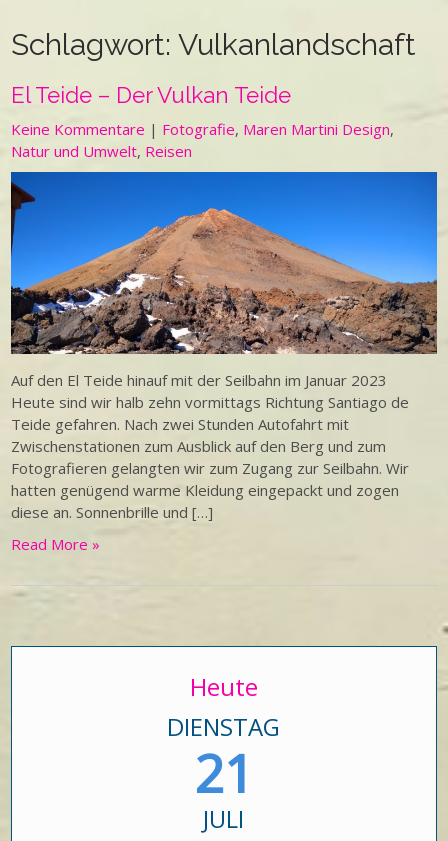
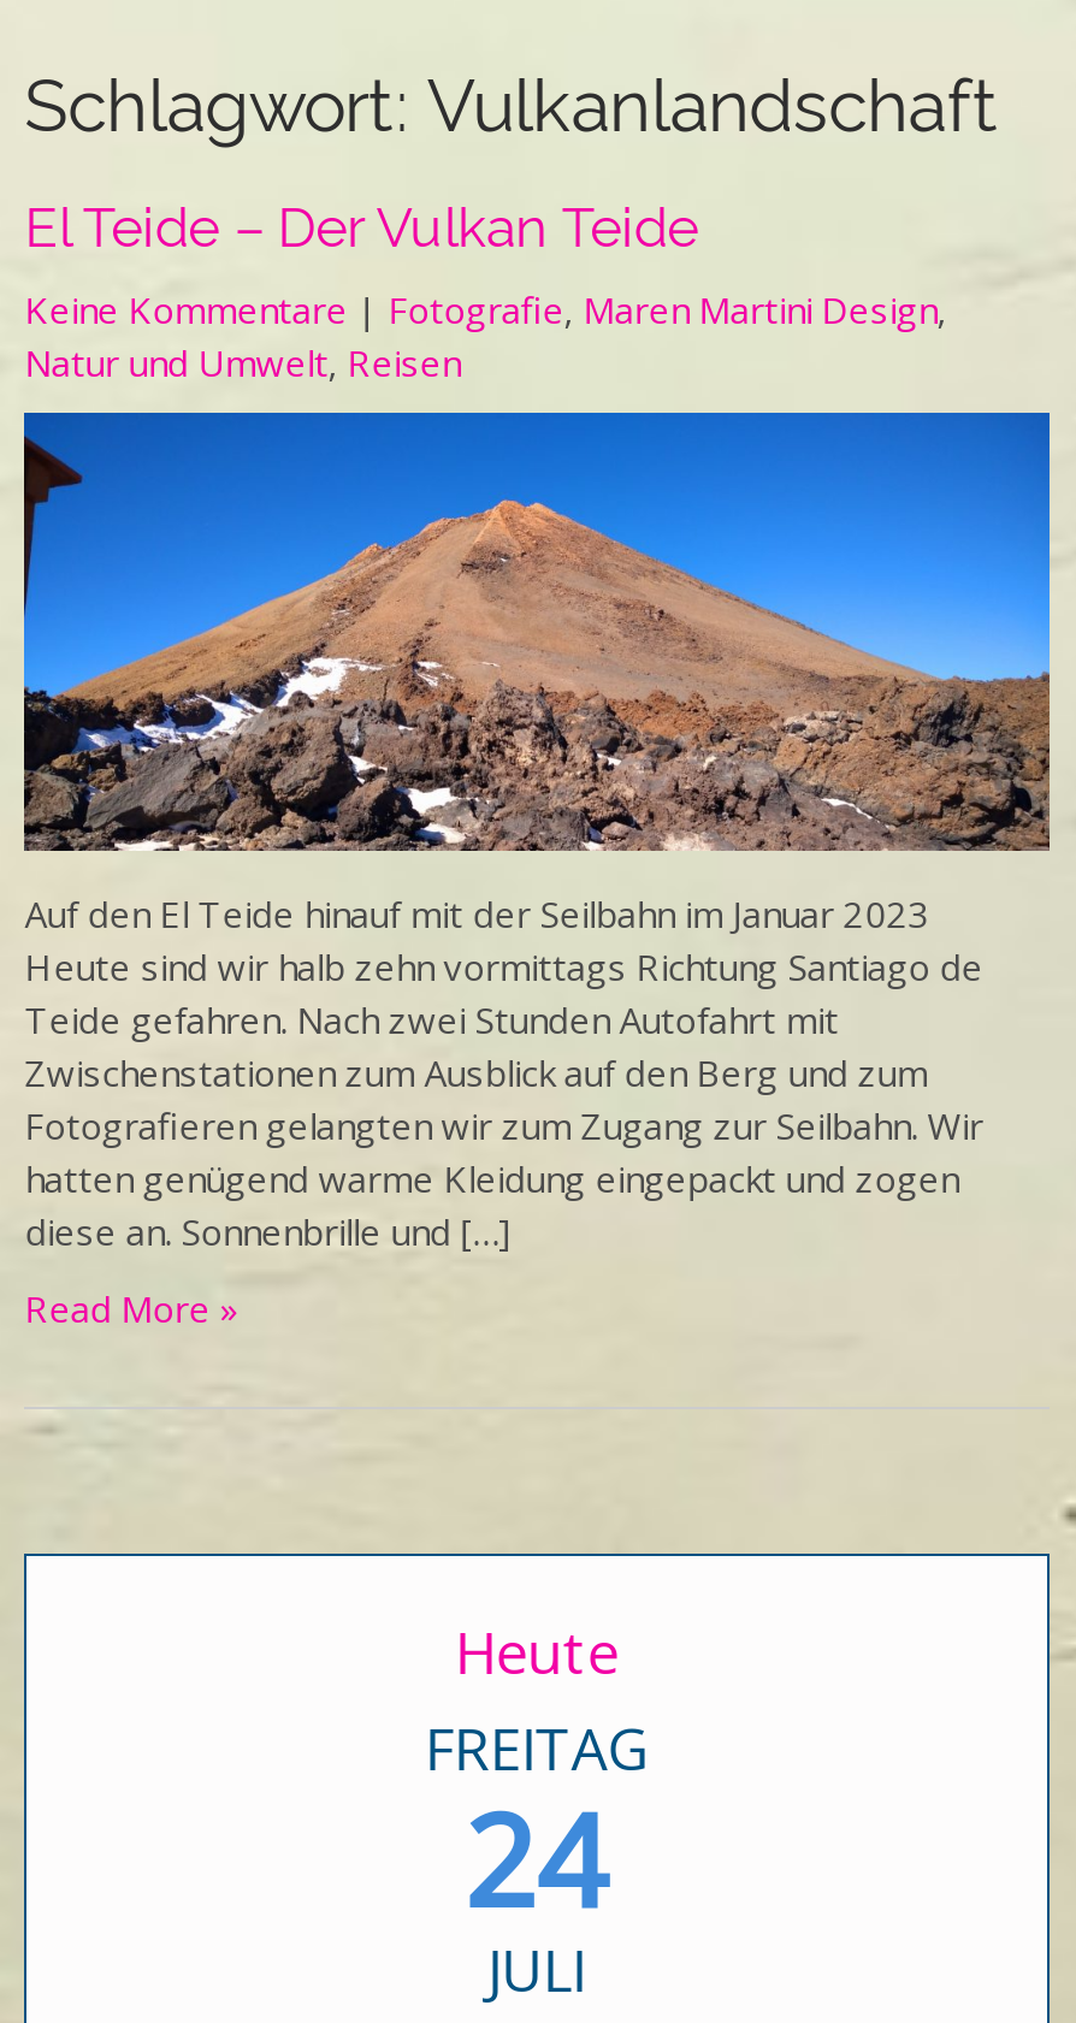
[167,710,280,808] DIENSTAG | 21 -> [425,1709,649,1945] FREITAG | 24

